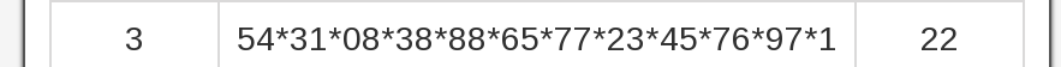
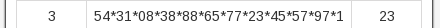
[237,19,838,57] 54*31*08*38*88*65*77*23*45*76*97*1 -> [94,8,344,24] 54*31*08*38*88*65*77*23*45*57*97*1
[920,19,959,57] 22 -> [378,8,394,24] 23

